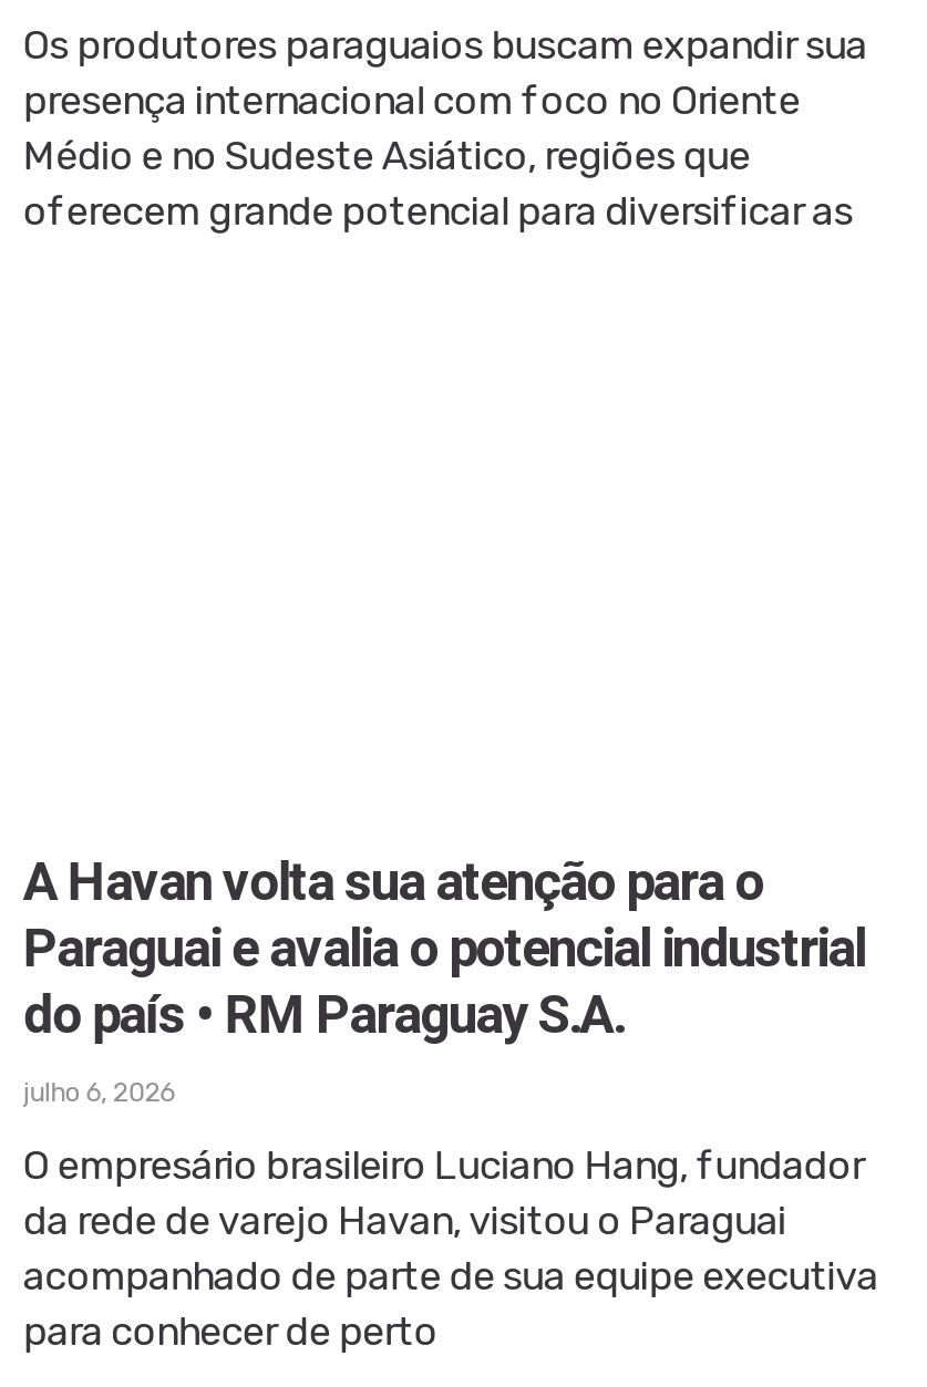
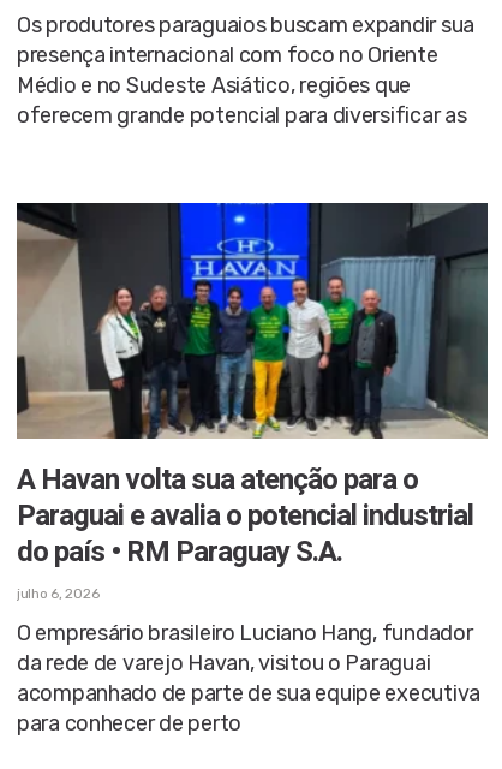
none -> [16,202,489,440] [image]

